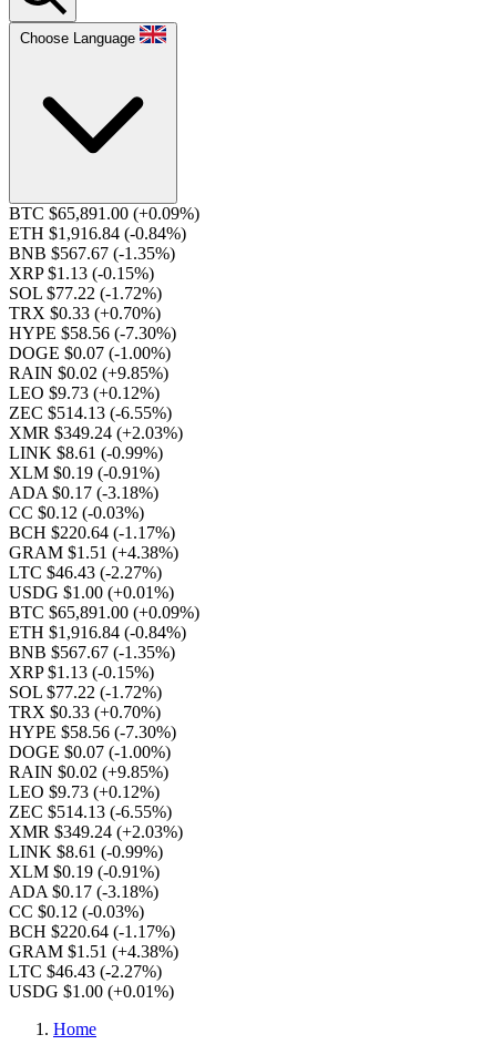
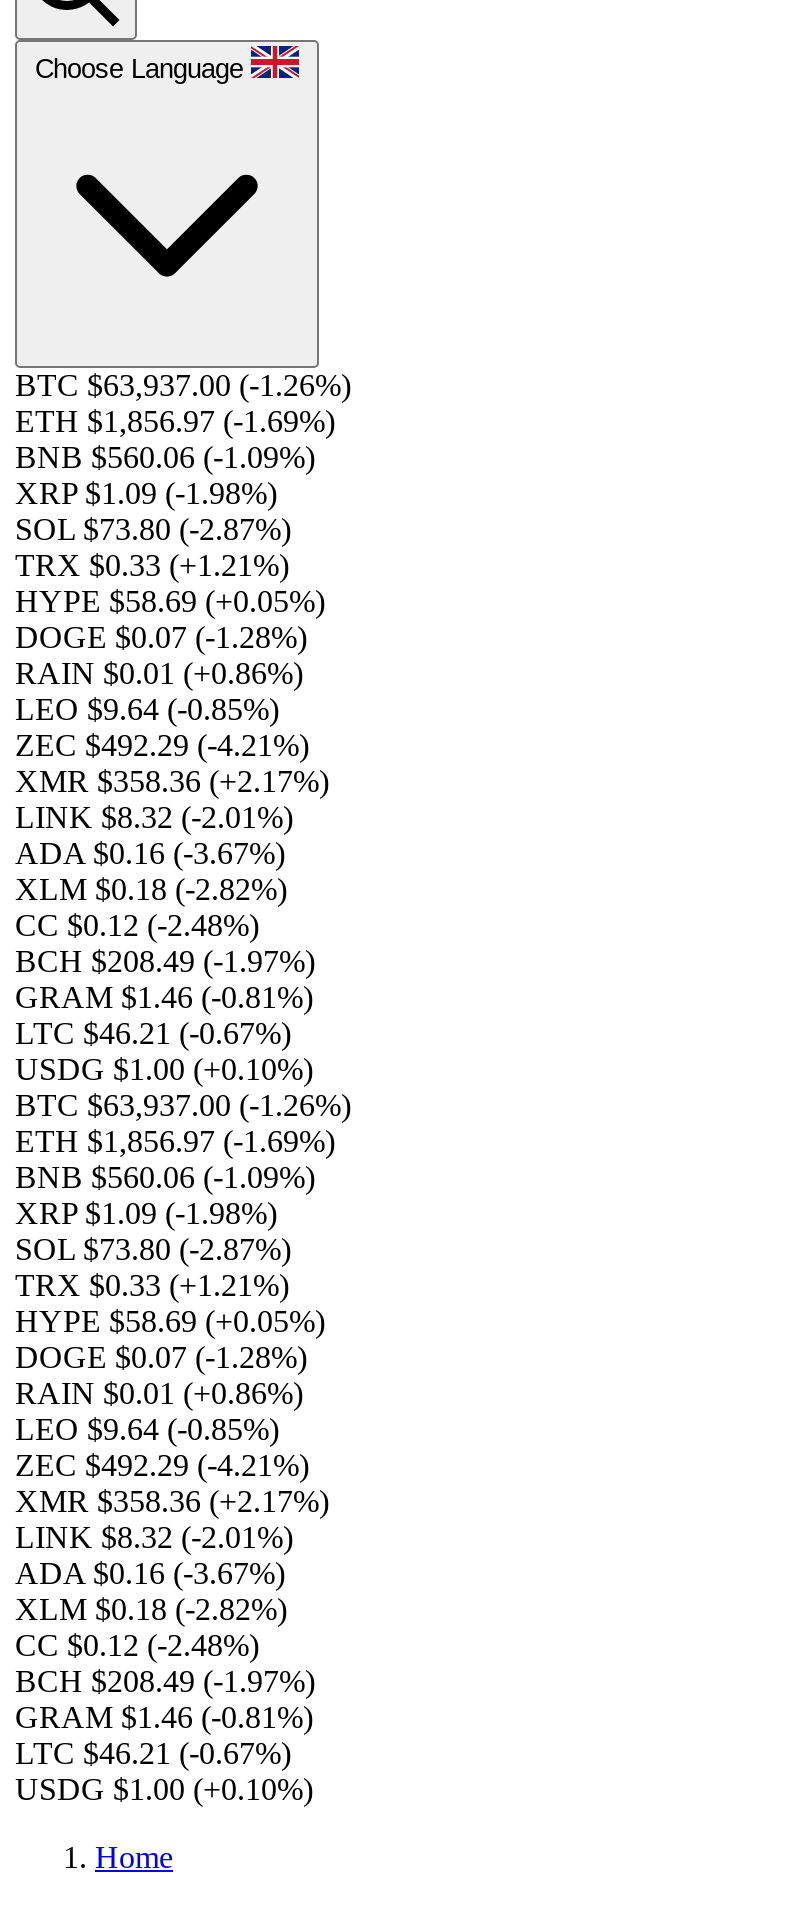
[9,204,199,1001] BTC $65,891.00(+0.09%) | ETH $1,916.84 (-0.84%) | BNB $567.67 (-1.35%) | XRP $1.13 (-0.15%) | SOL $77.22(-1.72%) | TRX $0.33 (+0.70%) | HYPE $58.56 (-7.30%) | DOGE $0.07 (-1.00%) | RAIN $0.02 (+9.85%) | LEO $9.73 (+0.12%) | ZEC $514.13 (-6.55%) | XMR $349.24(+2.03%) | LINK $8.61 (-0.99%) | XLM $0.19 (-0.91%) | ADA $0.17 (-3.18%) | CC $0.12 (-0.03%) | BCH $220.64 (-1.17%) | GRAM $1.51 (+4.38%) | LTC $46.43 (-2.27%) | USDG $1.00(+0.01%) | BTC $65,891.00 (+0.09%) | ETH $1,916.84 (-0.84%) | BNB $567.67 (-1.35%) | XRP $1.13 (-0.15%) | SOL $77.22(-1.72%) | TRX $0.33 (+0.70%) | HYPE $58.56 (-7.30%) | DOGE $0.07 (-1.00%) | RAIN $0.02 (+9.85%) | LEO $9.73 (+0.12%) | ZEC $514.13 (-6.55%) | XMR $349.24(+2.03%) | LINK $8.61 (-0.99%) | XLM $0.19 (-0.91%) | ADA $0.17 (-3.18%) | CC $0.12 (-0.03%) | BCH $220.64 (-1.17%) | GRAM $1.51 (+4.38%) | LTC $46.43 (-2.27%) | USDG $1.00(+0.01%) -> [15,368,351,1806] BTC $63,937.00(-1.26%) | ETH $1,856.97 (-1.69%) | BNB $560.06 (-1.09%) | XRP $1.09 (-1.98%) | SOL $73.80(-2.87%) | TRX $0.33 (+1.21%) | HYPE $58.69 (+0.05%) | DOGE $0.07 (-1.28%) | RAIN $0.01 (+0.86%) | LEO $9.64 (-0.85%) | ZEC $492.29 (-4.21%) | XMR $358.36(+2.17%) | LINK $8.32 (-2.01%) | ADA $0.16 (-3.67%) | XLM $0.18 (-2.82%) | CC $0.12 (-2.48%) | BCH $208.49 (-1.97%) | GRAM $1.46 (-0.81%) | LTC $46.21 (-0.67%) | USDG $1.00(+0.10%) | BTC $63,937.00 (-1.26%) | ETH $1,856.97 (-1.69%) | BNB $560.06 (-1.09%) | XRP $1.09 (-1.98%) | SOL $73.80(-2.87%) | TRX $0.33 (+1.21%) | HYPE $58.69 (+0.05%) | DOGE $0.07 (-1.28%) | RAIN $0.01 (+0.86%) | LEO $9.64 (-0.85%) | ZEC $492.29 (-4.21%) | XMR $358.36(+2.17%) | LINK $8.32 (-2.01%) | ADA $0.16 (-3.67%) | XLM $0.18 (-2.82%) | CC $0.12 (-2.48%) | BCH $208.49 (-1.97%) | GRAM $1.46 (-0.81%) | LTC $46.21 (-0.67%) | USDG $1.00(+0.10%)

